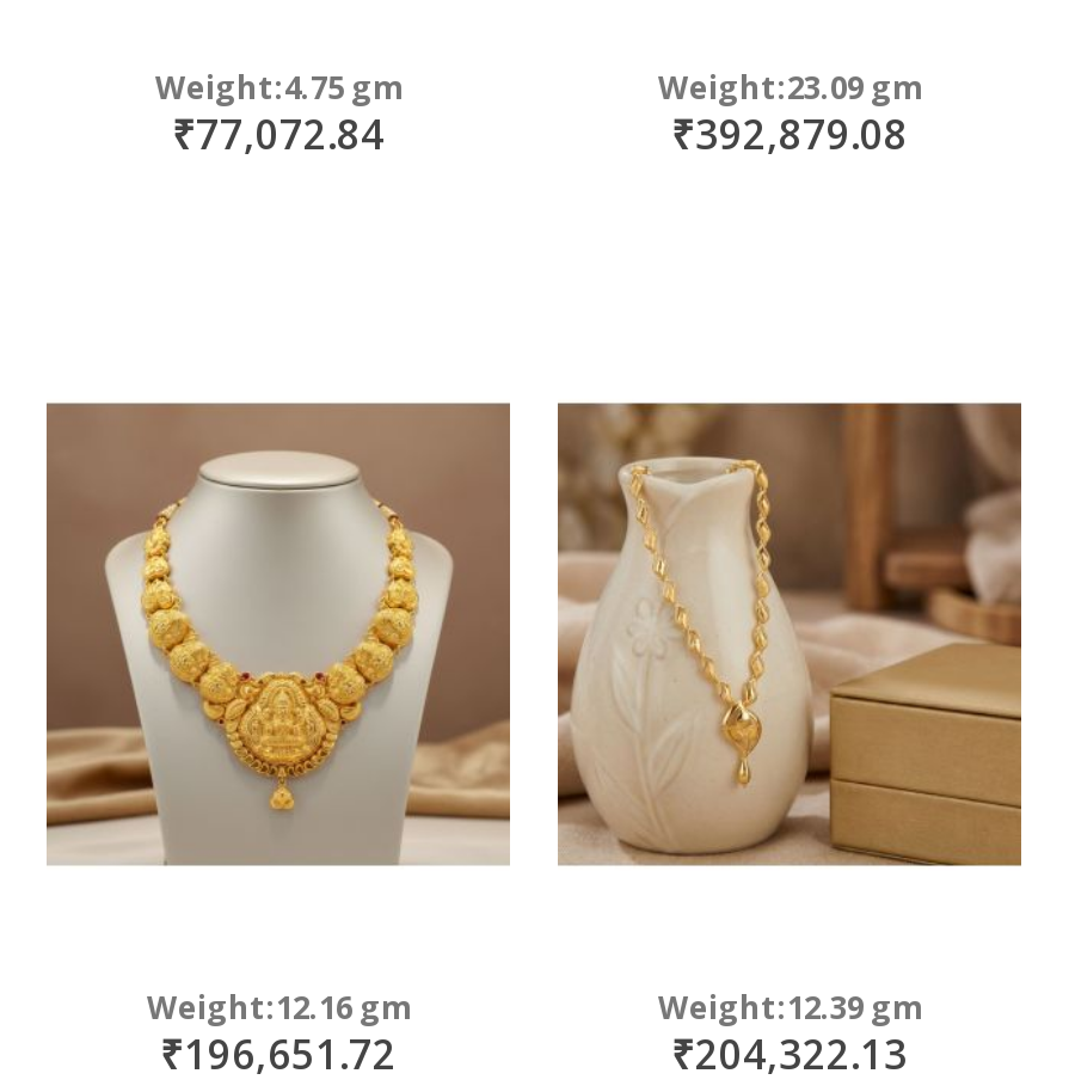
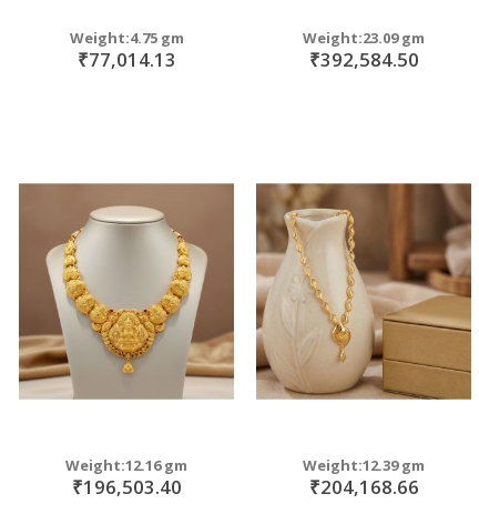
[172,108,385,162] ₹77,072.84 -> [77,47,176,72] ₹77,014.13
[671,108,908,162] ₹392,879.08 -> [309,47,419,72] ₹392,584.50
[160,1027,397,1082] ₹196,651.72 -> [72,474,181,499] ₹196,503.40
[671,1027,908,1082] ₹204,322.13 -> [309,474,419,499] ₹204,168.66

